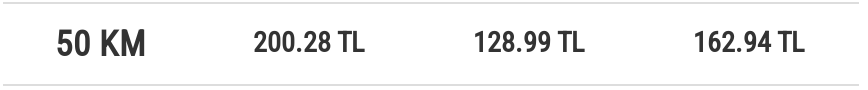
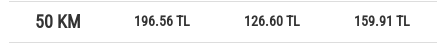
[253,26,365,58] 200.28 TL -> [134,13,190,29] 196.56 TL
[473,26,585,58] 128.99 TL -> [244,13,300,29] 126.60 TL
[693,26,805,58] 162.94 TL -> [354,13,410,29] 159.91 TL

